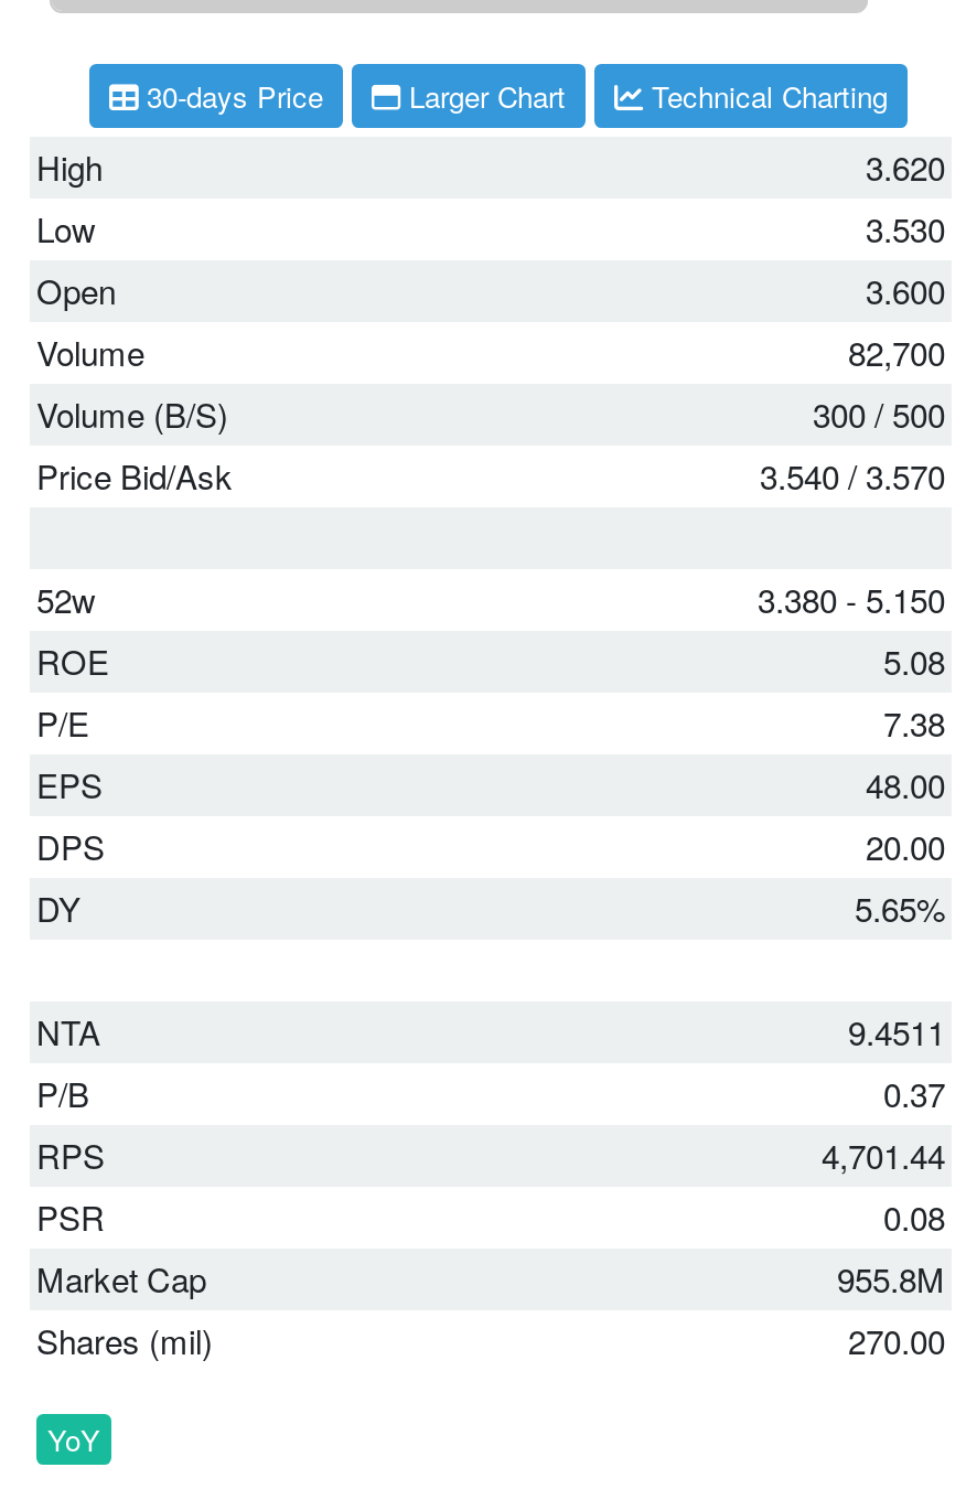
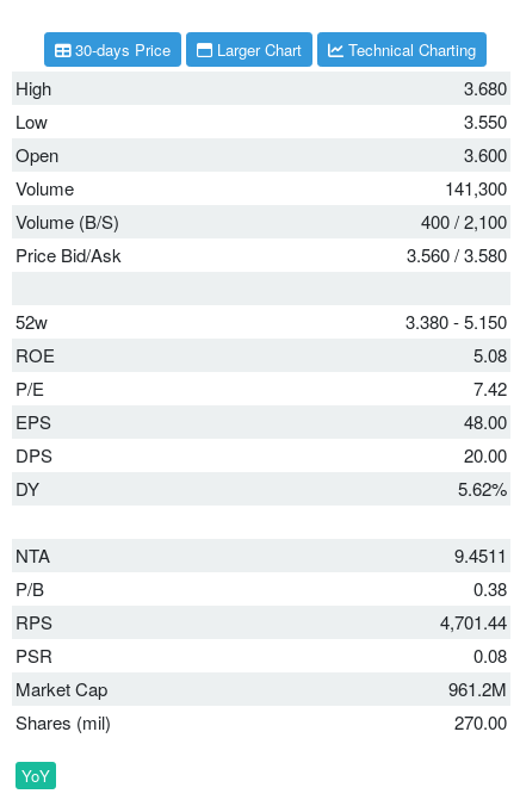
[866,144,945,190] 3.620 -> [464,75,507,100] 3.680
[866,206,945,252] 3.530 -> [464,109,507,134] 3.550
[848,329,945,375] 82,700 -> [445,175,507,201] 141,300
[813,391,945,437] 300 / 500 -> [421,209,507,234] 400 / 2,100
[760,453,945,499] 3.540 / 3.570 -> [407,242,507,267] 3.560 / 3.580
[883,700,945,746] 7.38 -> [473,376,507,401] 7.42
[855,885,945,931] 5.65% -> [458,476,507,501] 5.62%
[883,1070,945,1117] 0.37 -> [473,576,507,601] 0.38
[837,1256,945,1302] 955.8M -> [448,676,507,701] 961.2M

